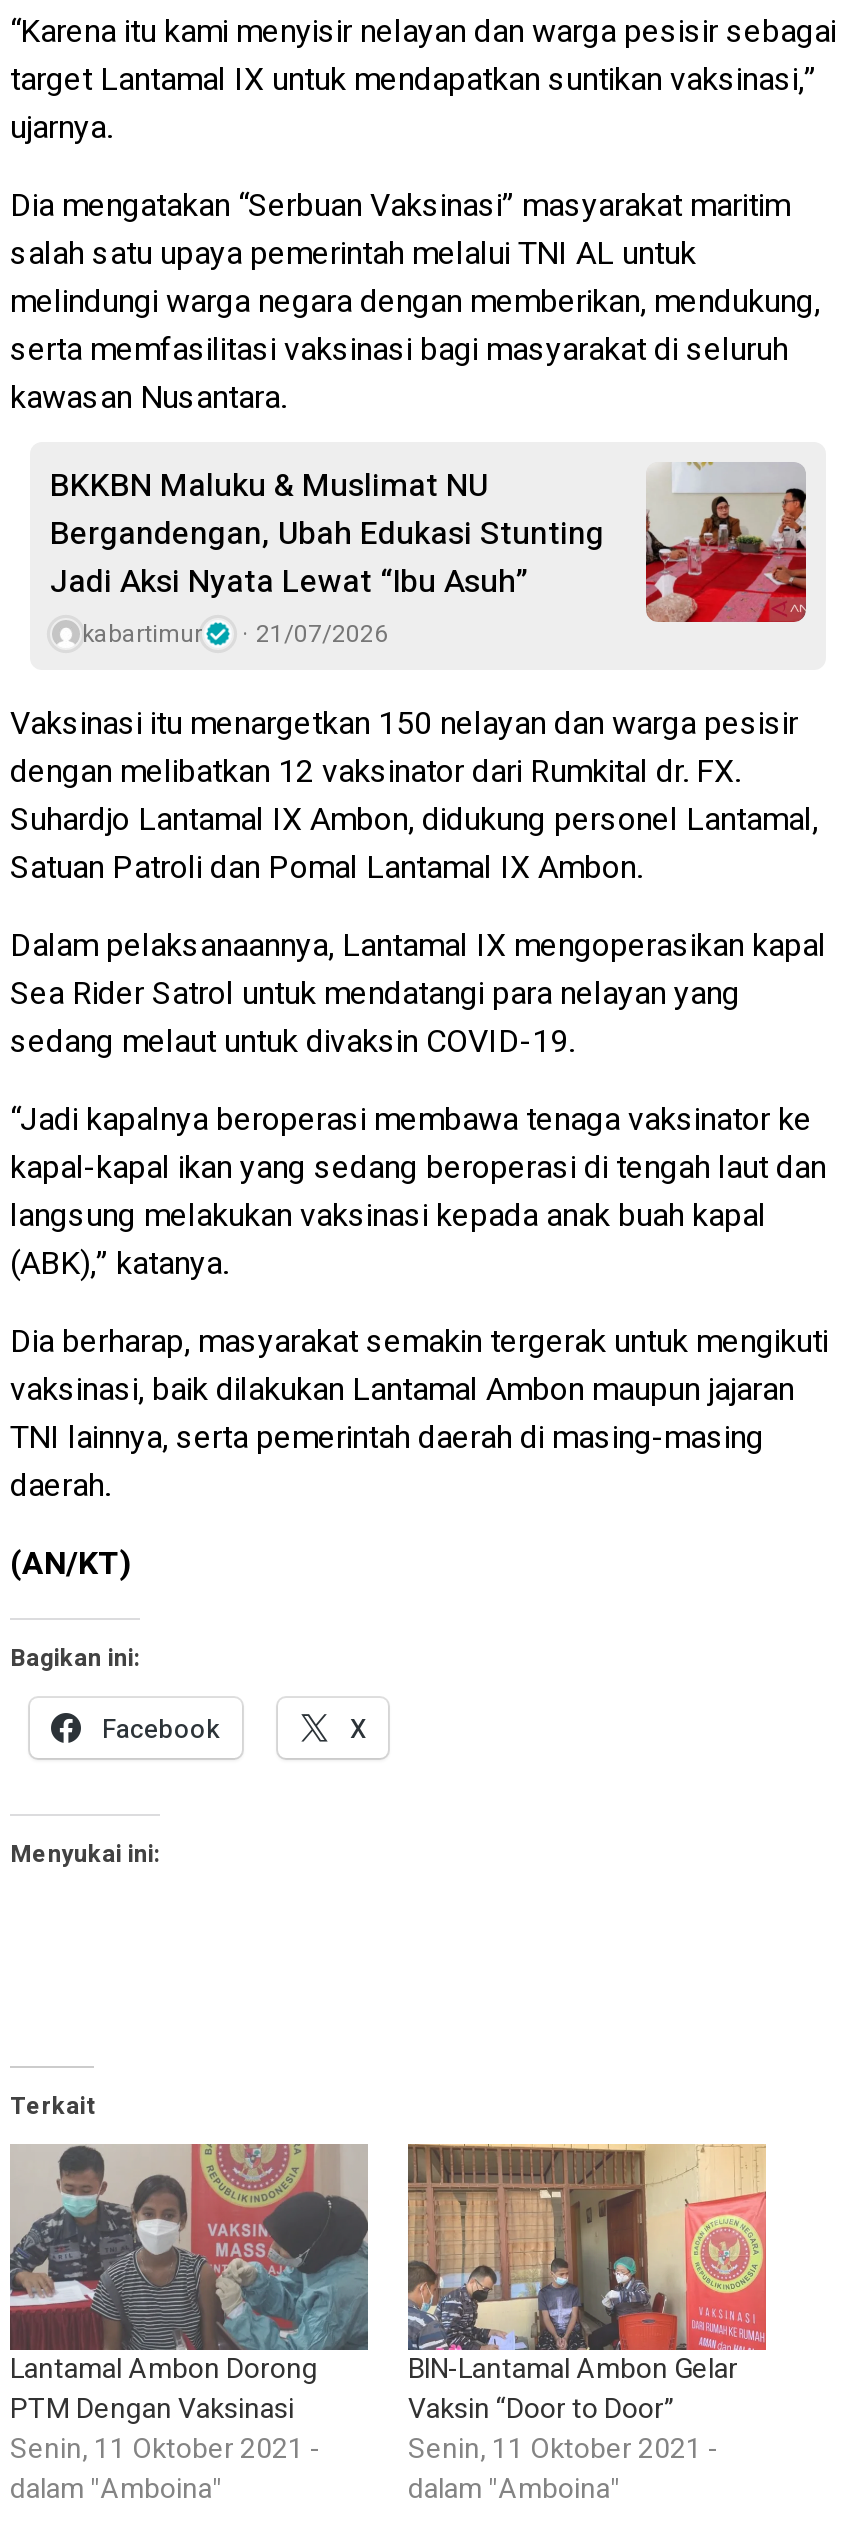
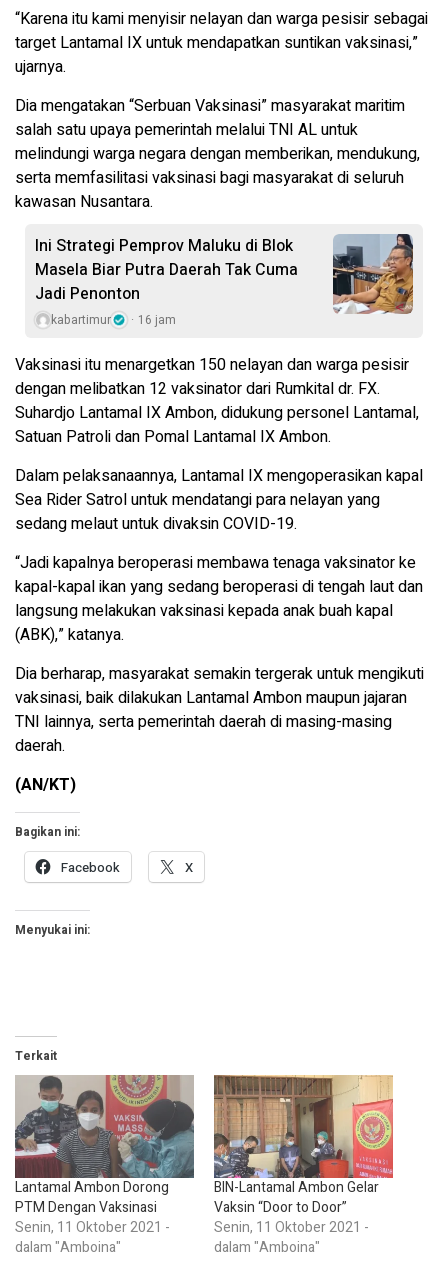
[50,460,808,624] [image] | BKKBN Maluku & Muslimat NU | Bergandengan, Ubah Edukasi Stunting | Jadi Aksi Nyata Lewat “Ibu Asuh” -> [35,233,414,315] [image] | Ini Strategi Pemprov Maluku di Blok | Masela Biar Putra Daerah Tak Cuma | Jadi Penonton
[82,617,388,653] kabartimur 21/07/2026 -> [51,311,176,329] kabartimur 16 jam

